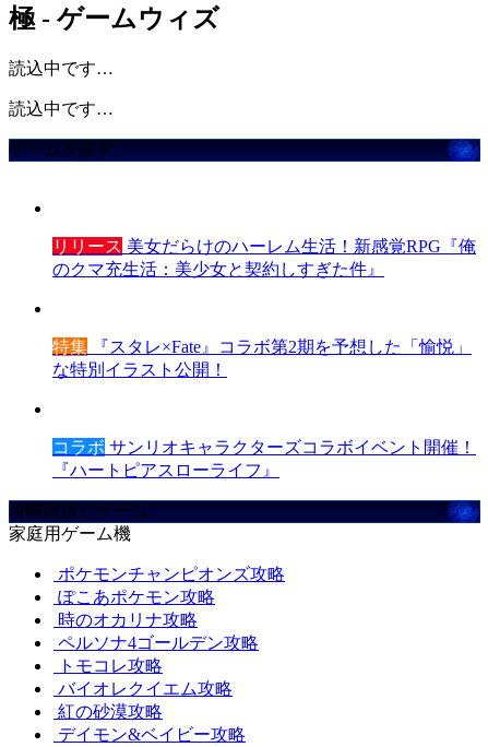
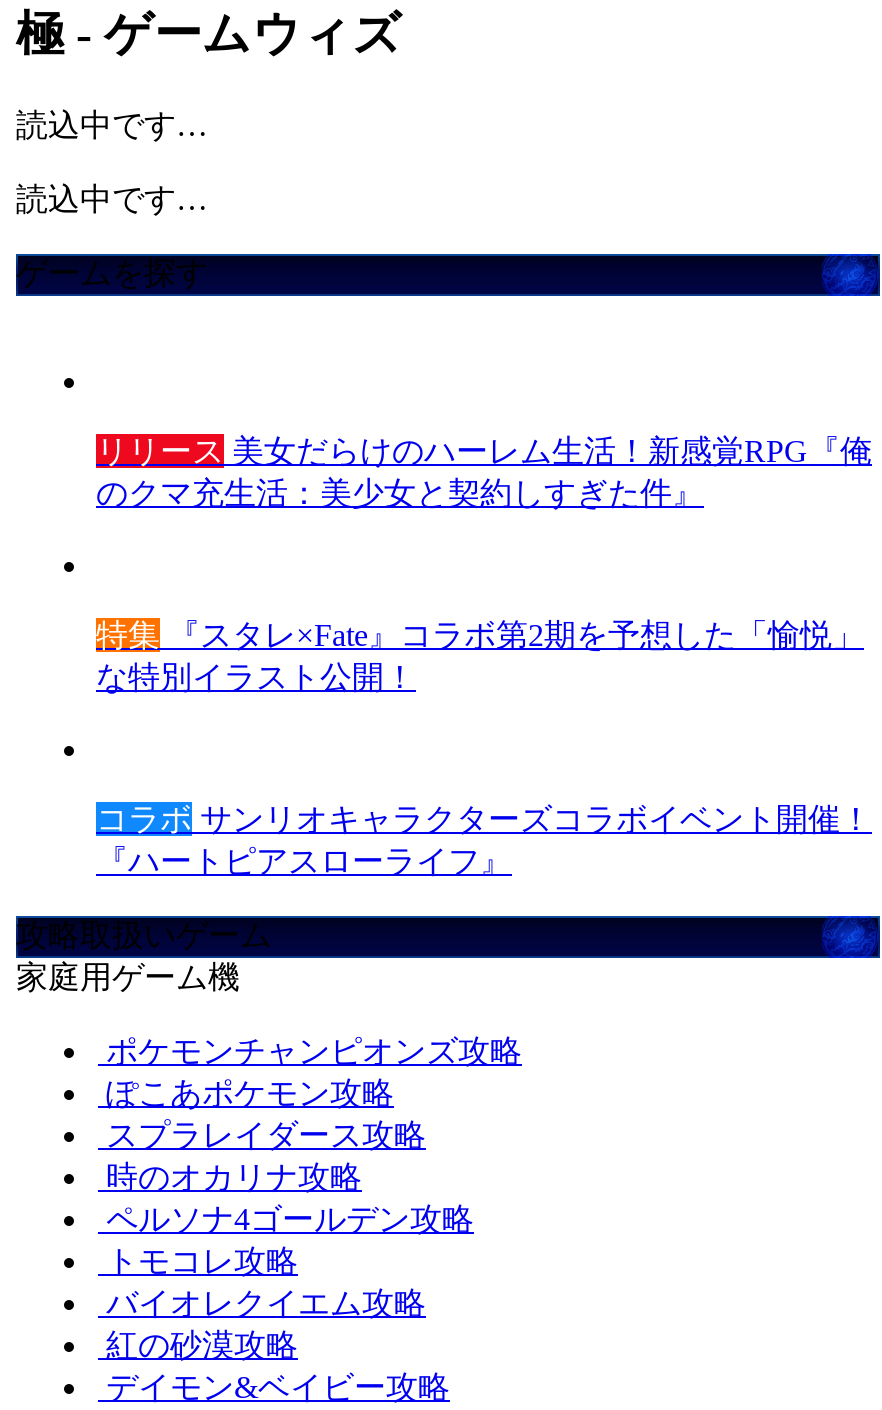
none -> [106,1118,426,1152] スプラレイダース攻略

